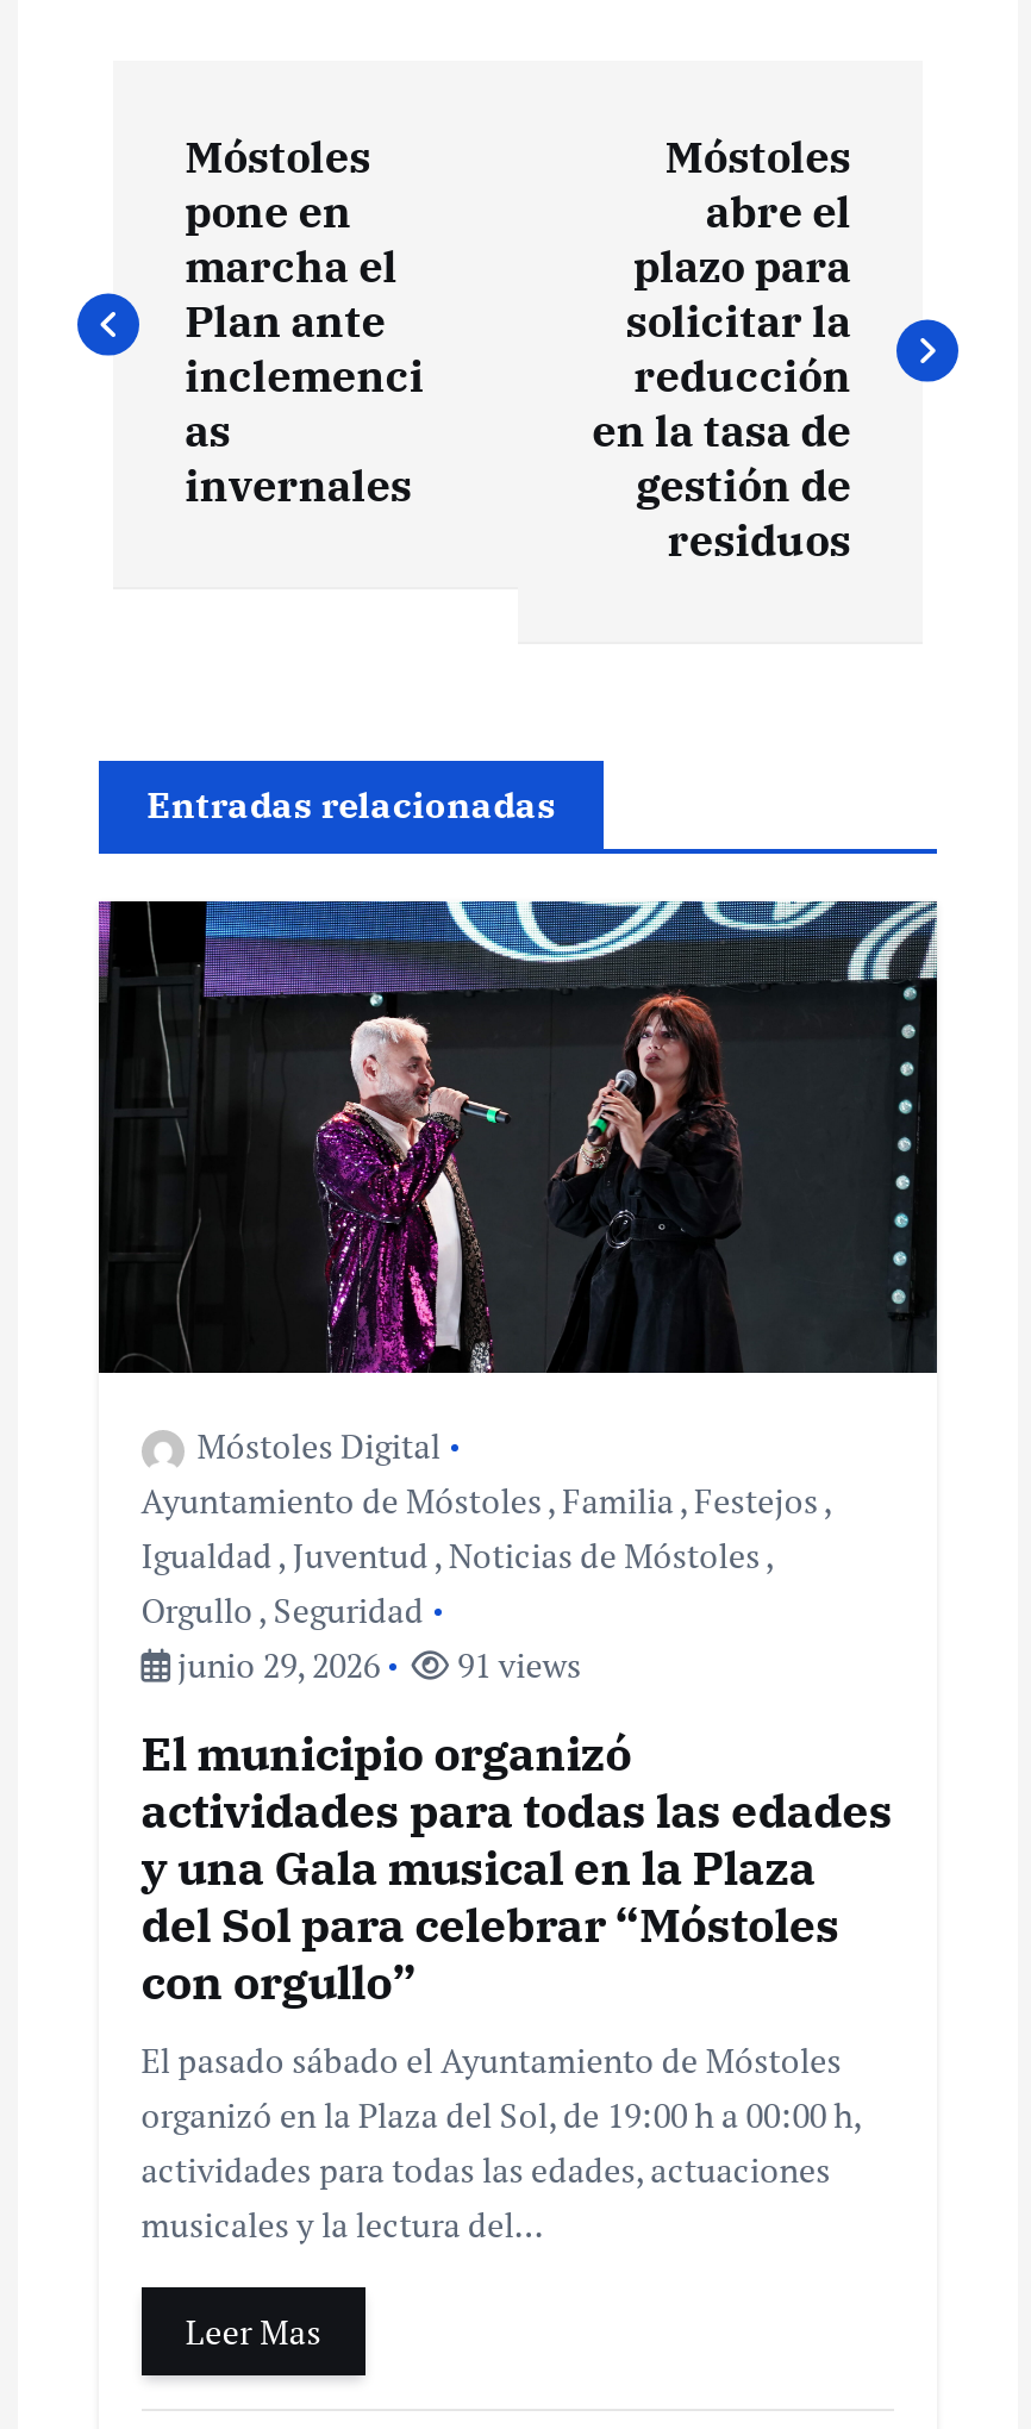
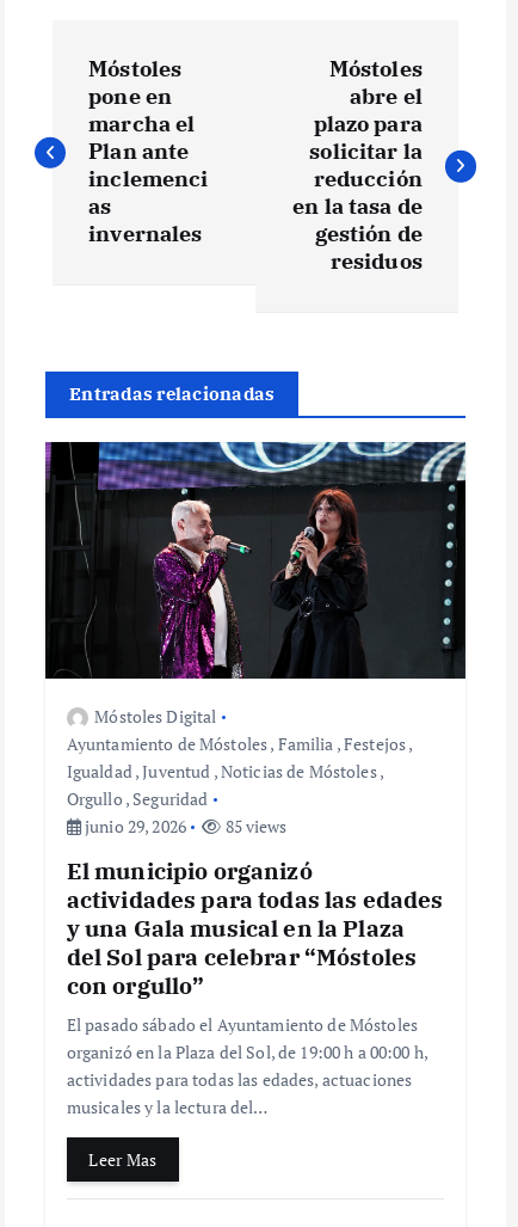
[450,1643,581,1689] 91 views -> [221,814,287,837] 85 views

